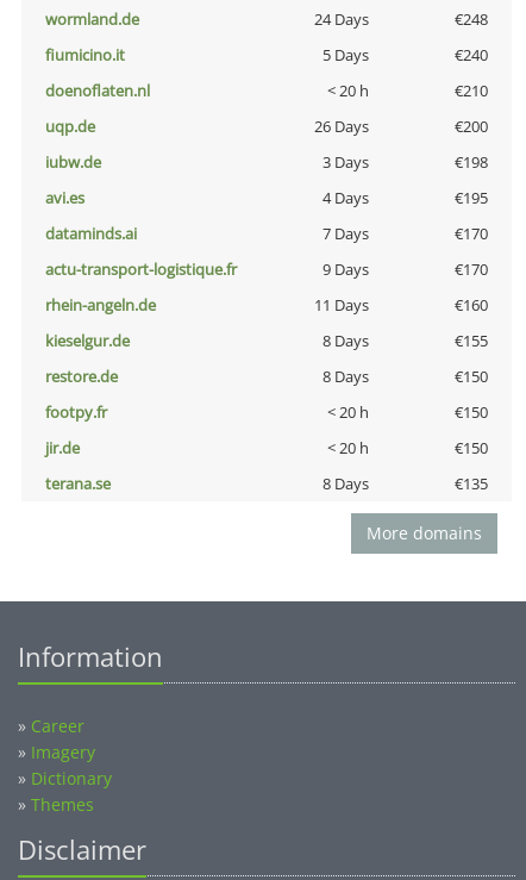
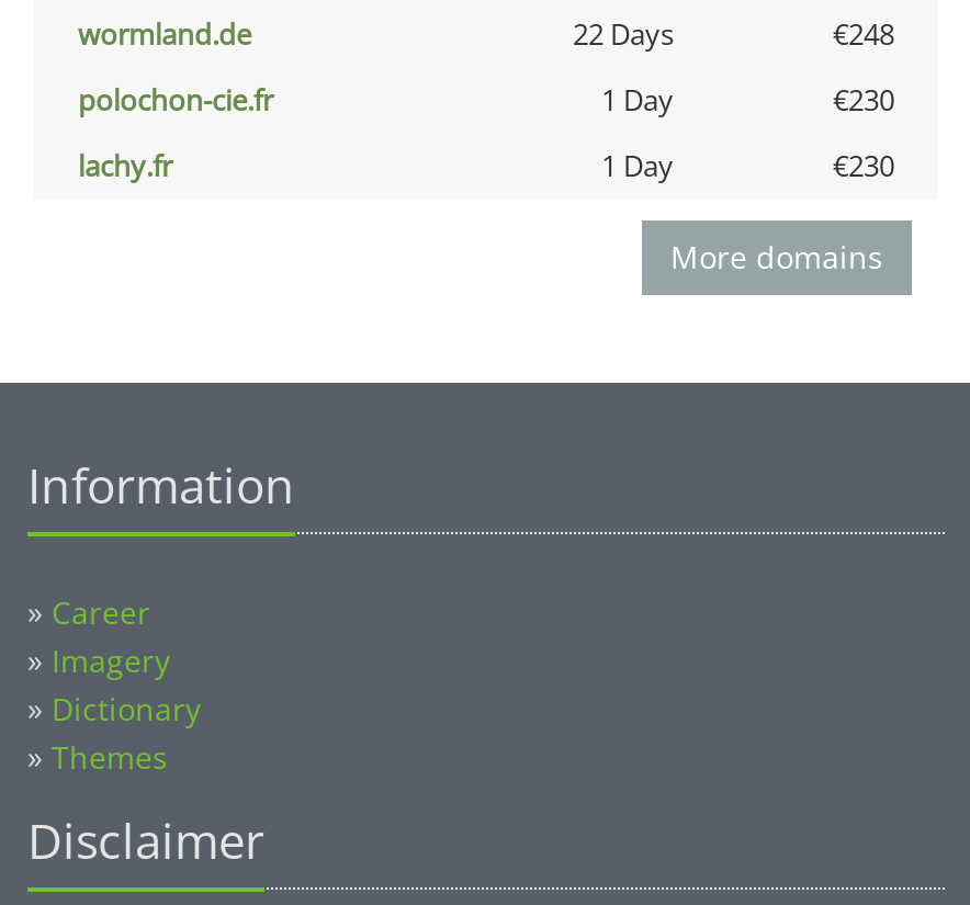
[314,8,368,30] 24 Days -> [573,14,674,54] 22 Days
[45,44,488,494] fiumicino.it | 5 Days | €240 | doenoflaten.nl | < 20 h | €210 | uqp.de | 26 Days | €200 | iubw.de | 3 Days | €198 | avi.es | 4 Days | €195 | dataminds.ai | 7 Days | €170 | actu-transport-logistique.fr | 9 Days | €170 | rhein-angeln.de | 11 Days | €160 | kieselgur.de | 8 Days | €155 | restore.de | 8 Days | €150 | footpy.fr | < 20 h | €150 | jir.de | < 20 h | €150 | terana.se | 8 Days | €135 -> [78,80,894,185] polochon-cie.fr | 1 Day | €230 | lachy.fr | 1 Day | €230

